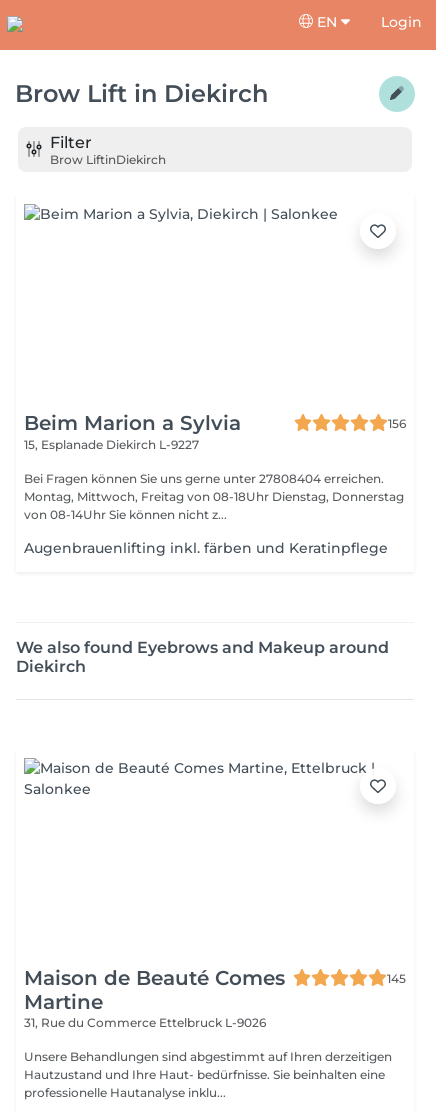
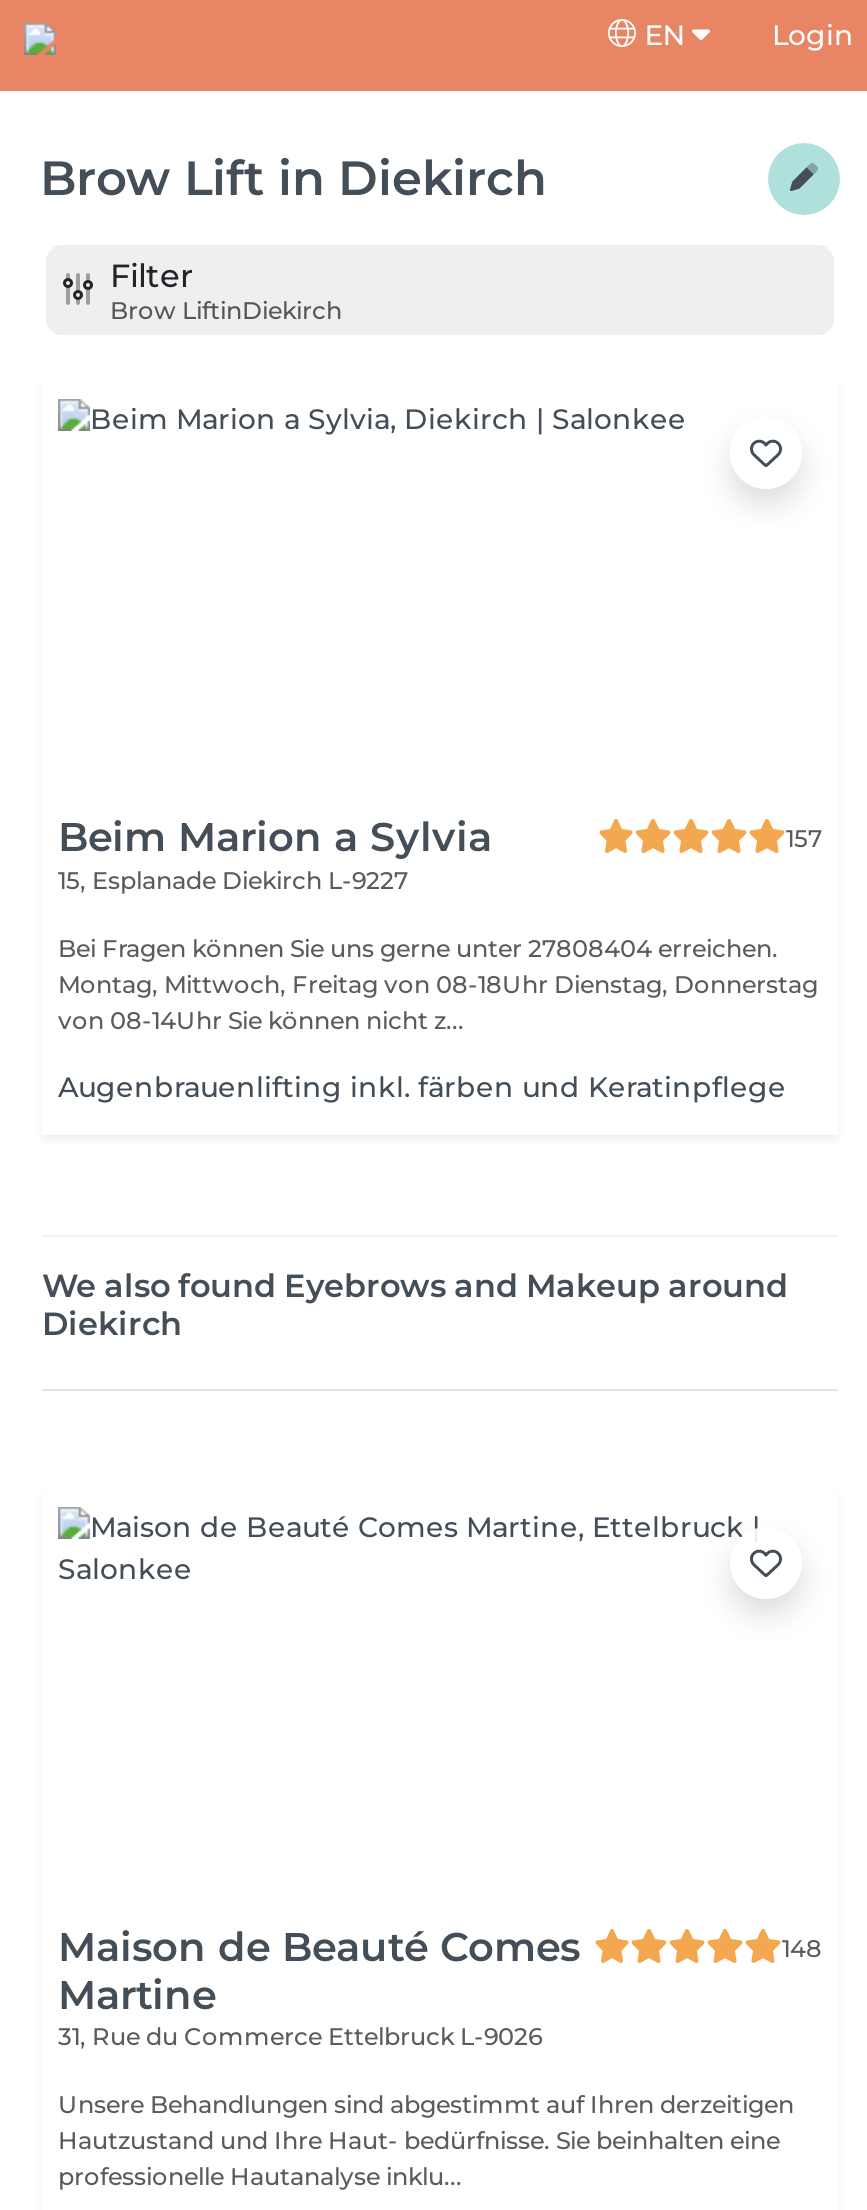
[388,416,406,431] 156 -> [786,823,822,853] 157
[387,971,406,986] 145 -> [782,1933,822,1963] 148

